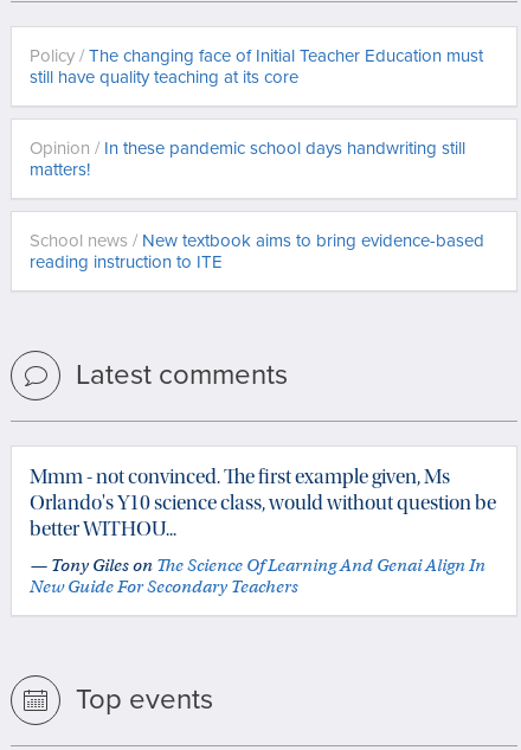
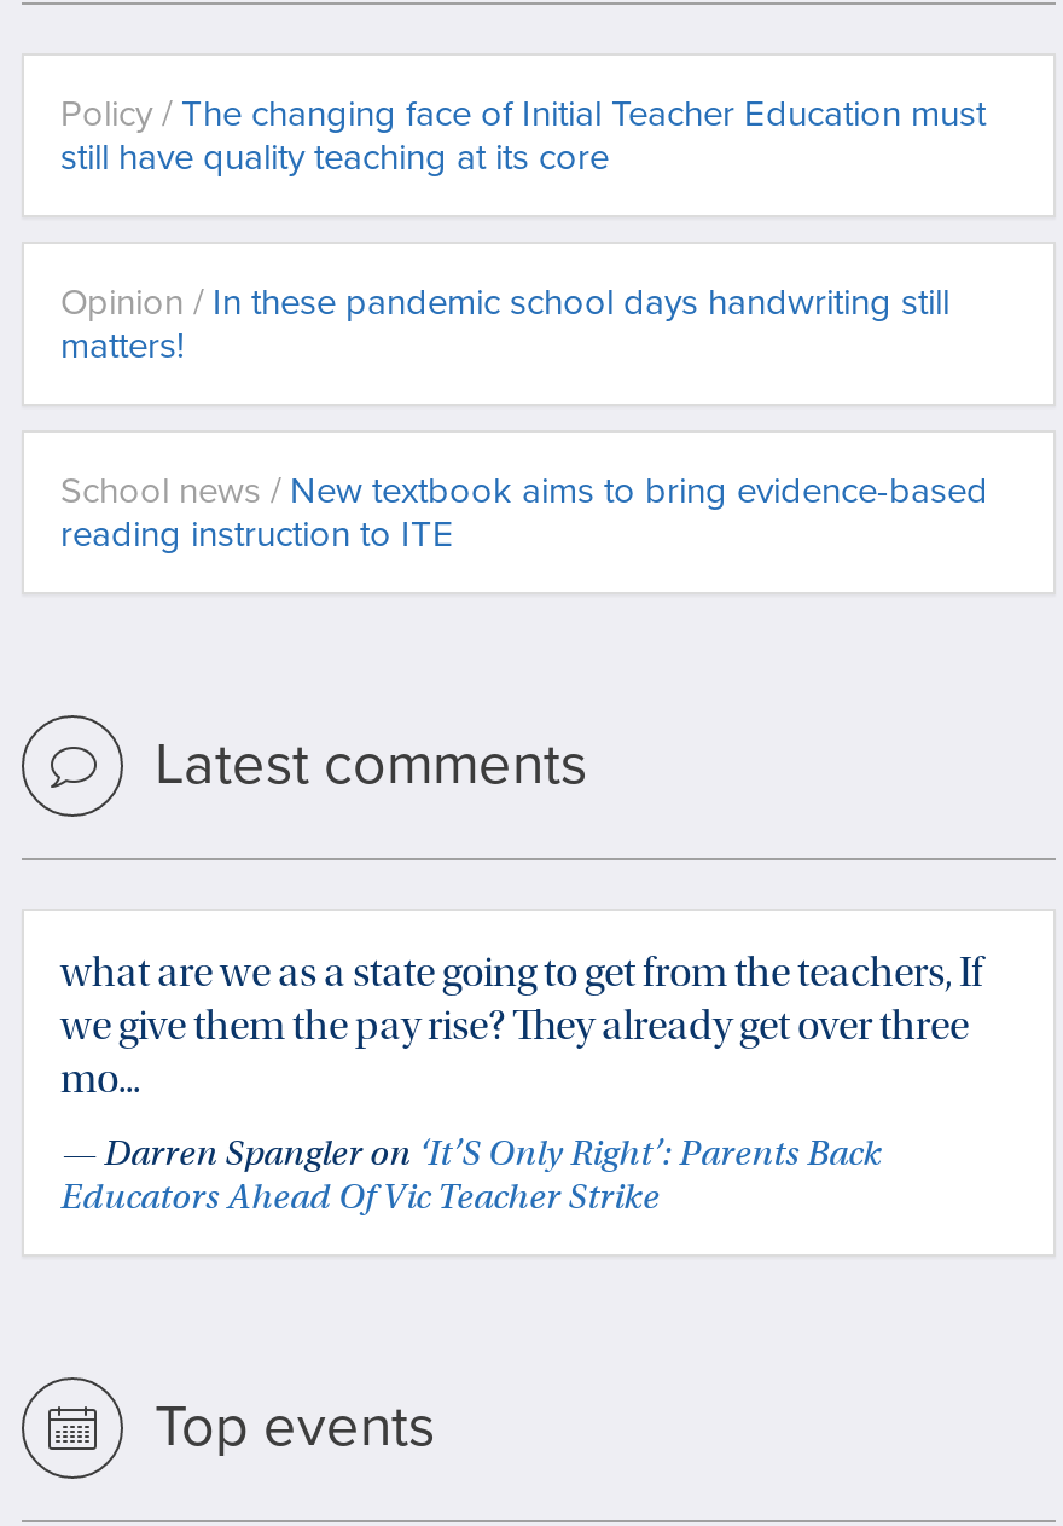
[30,464,496,541] Mmm - not convinced. The first example given, Ms | Orlando's Y10 science class, would without question be | better WITHOU... -> [60,947,983,1104] what are we as a state going to get from the teachers, If | we give them the pay rise? They already get over three | mo...
[30,554,485,597] — Tony Giles on The Science Of Learning And Genai Align In | New Guide For Secondary Teachers -> [60,1131,882,1218] — Darren Spangler on ‘It’S Only Right’: Parents Back | Educators Ahead Of Vic Teacher Strike

